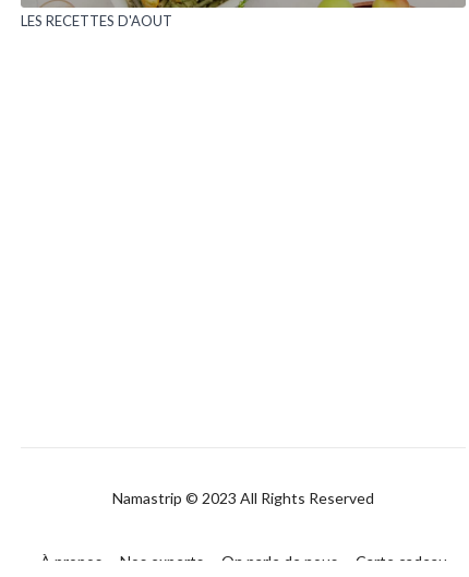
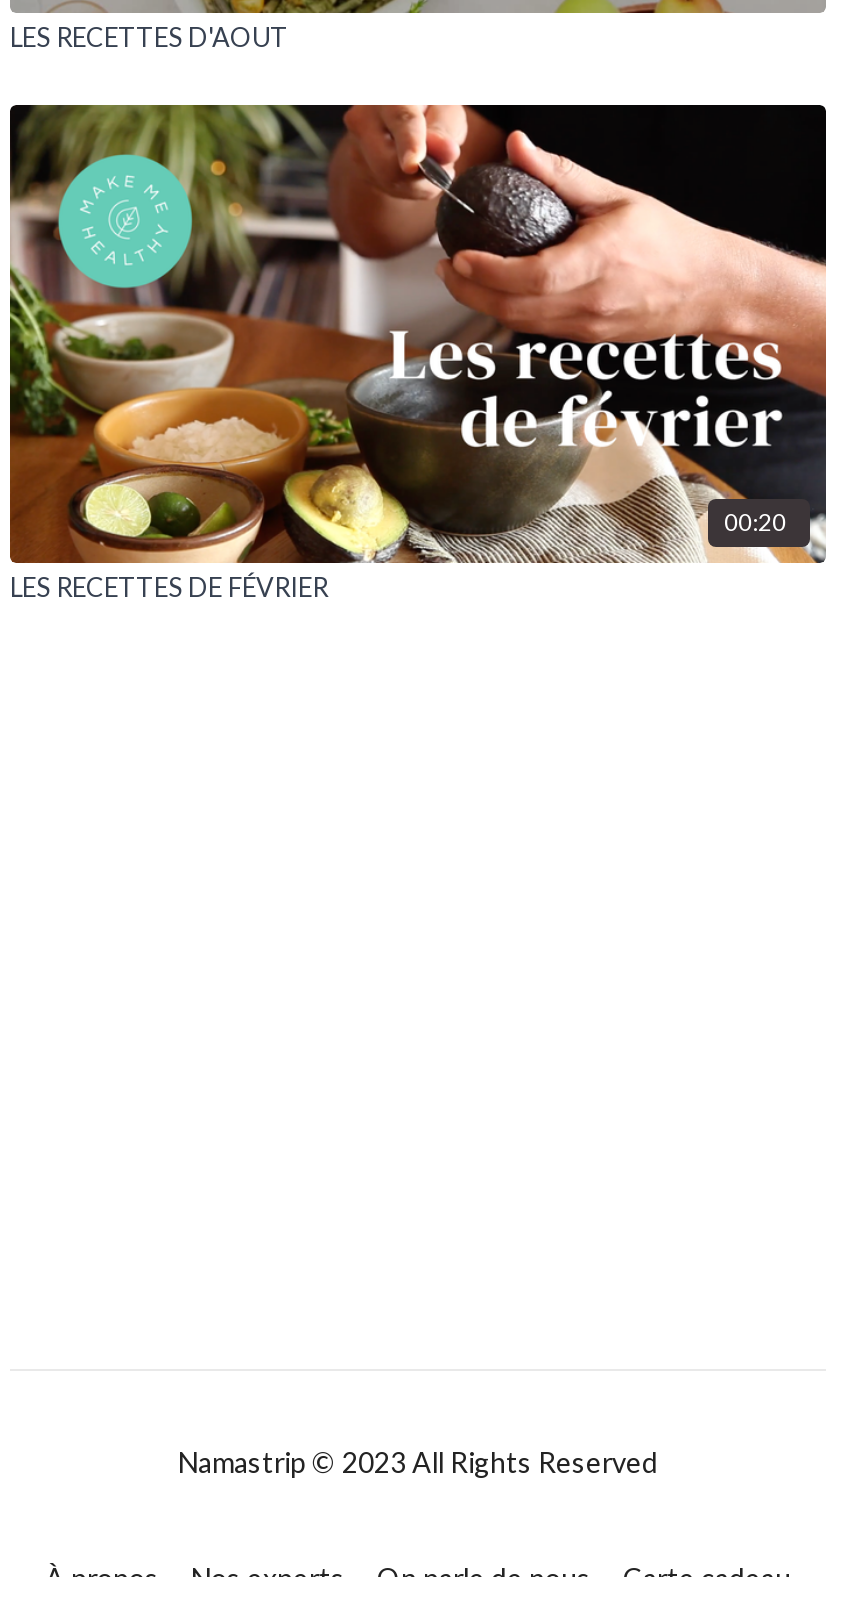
none -> [10,102,828,603] [image] | 00:20 | LES RECETTES DE FÉVRIER

